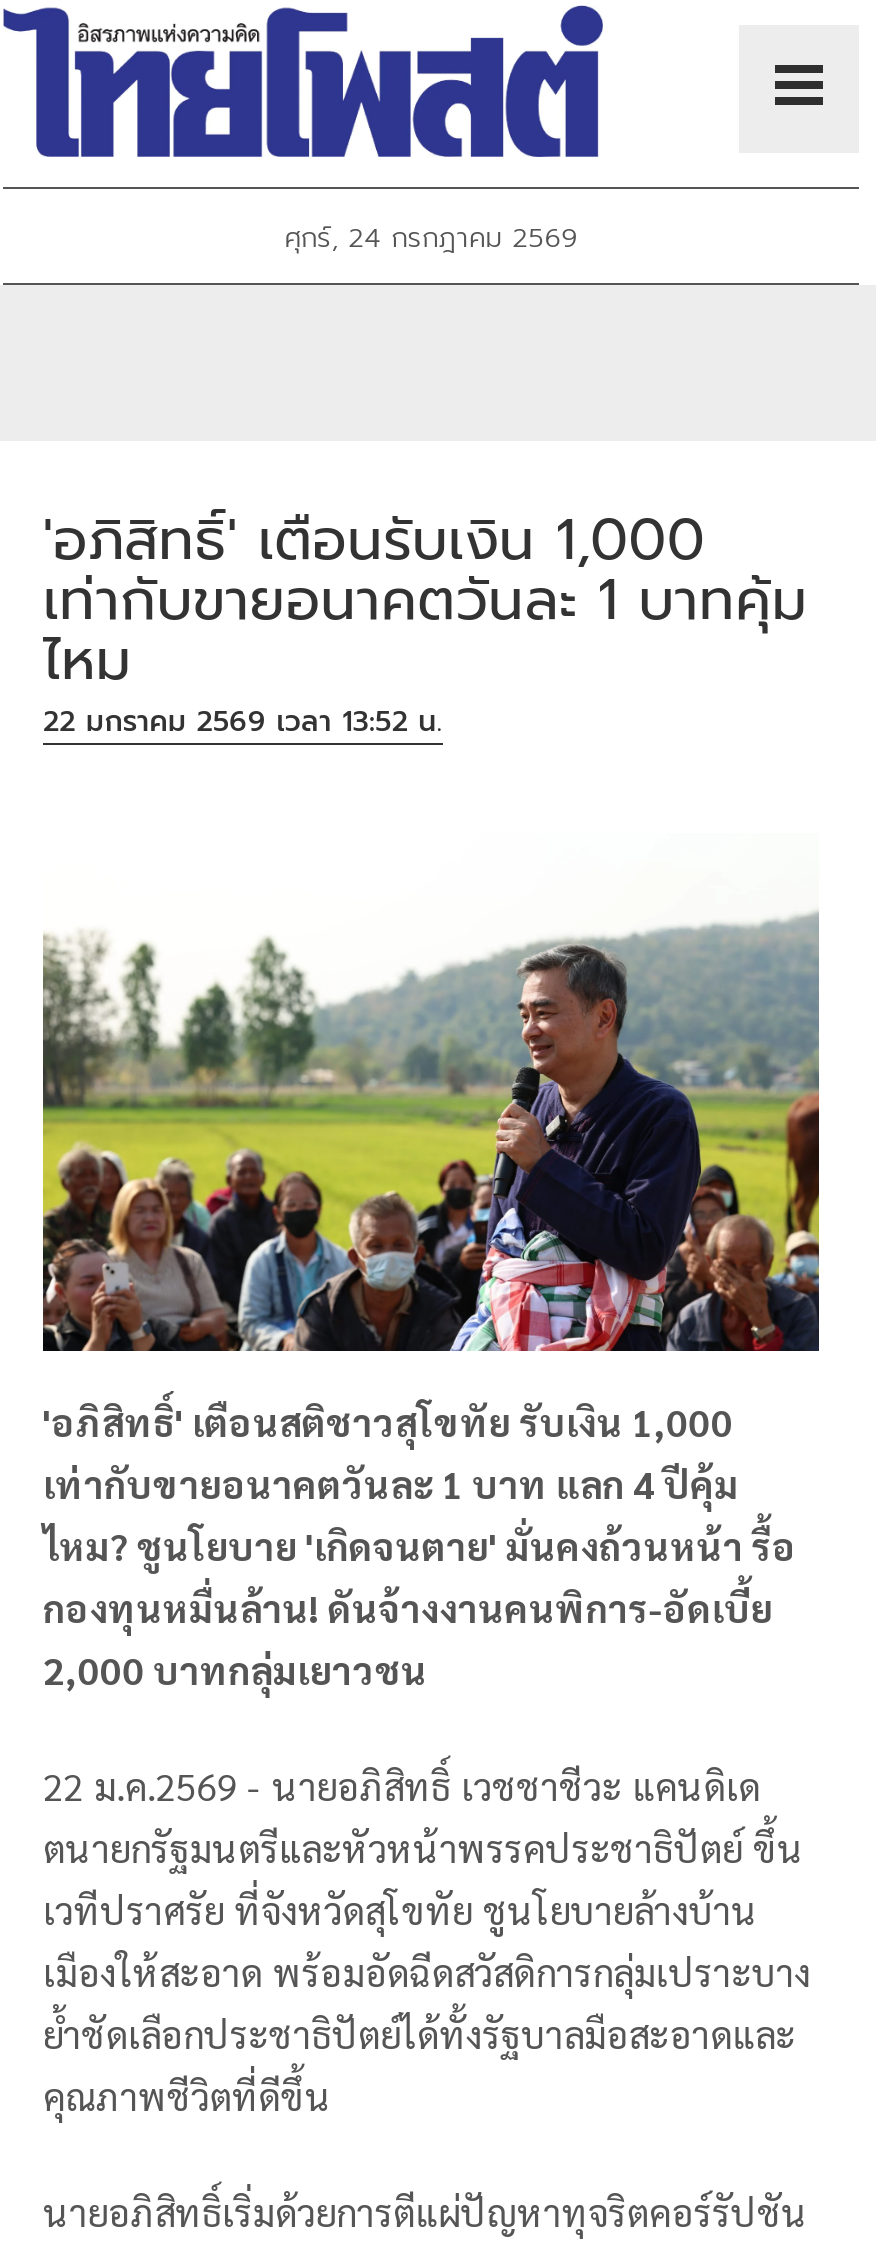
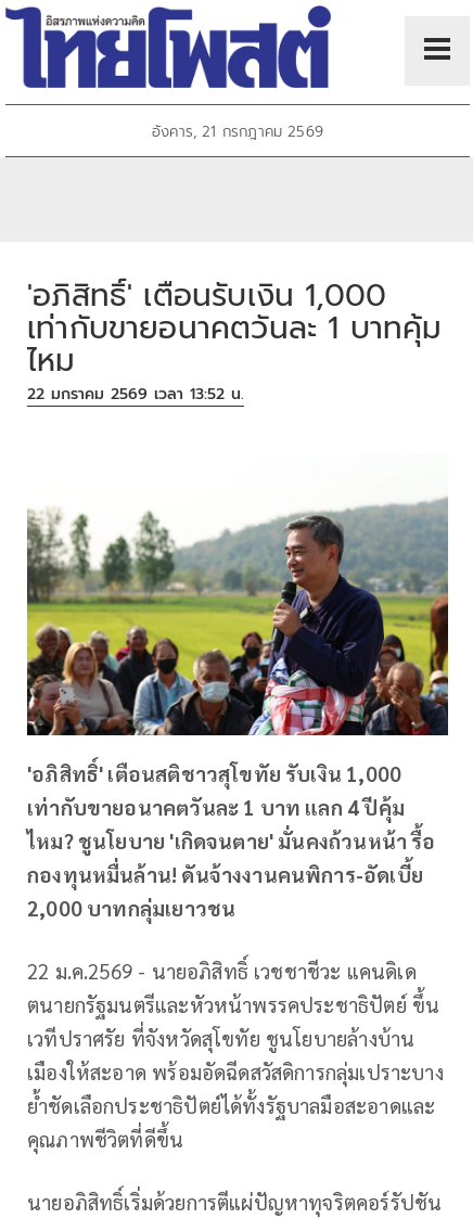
[284,218,578,260] ศุกร์, 24 กรกฎาคม 2569 -> [152,121,323,144] อังคาร, 21 กรกฎาคม 2569

